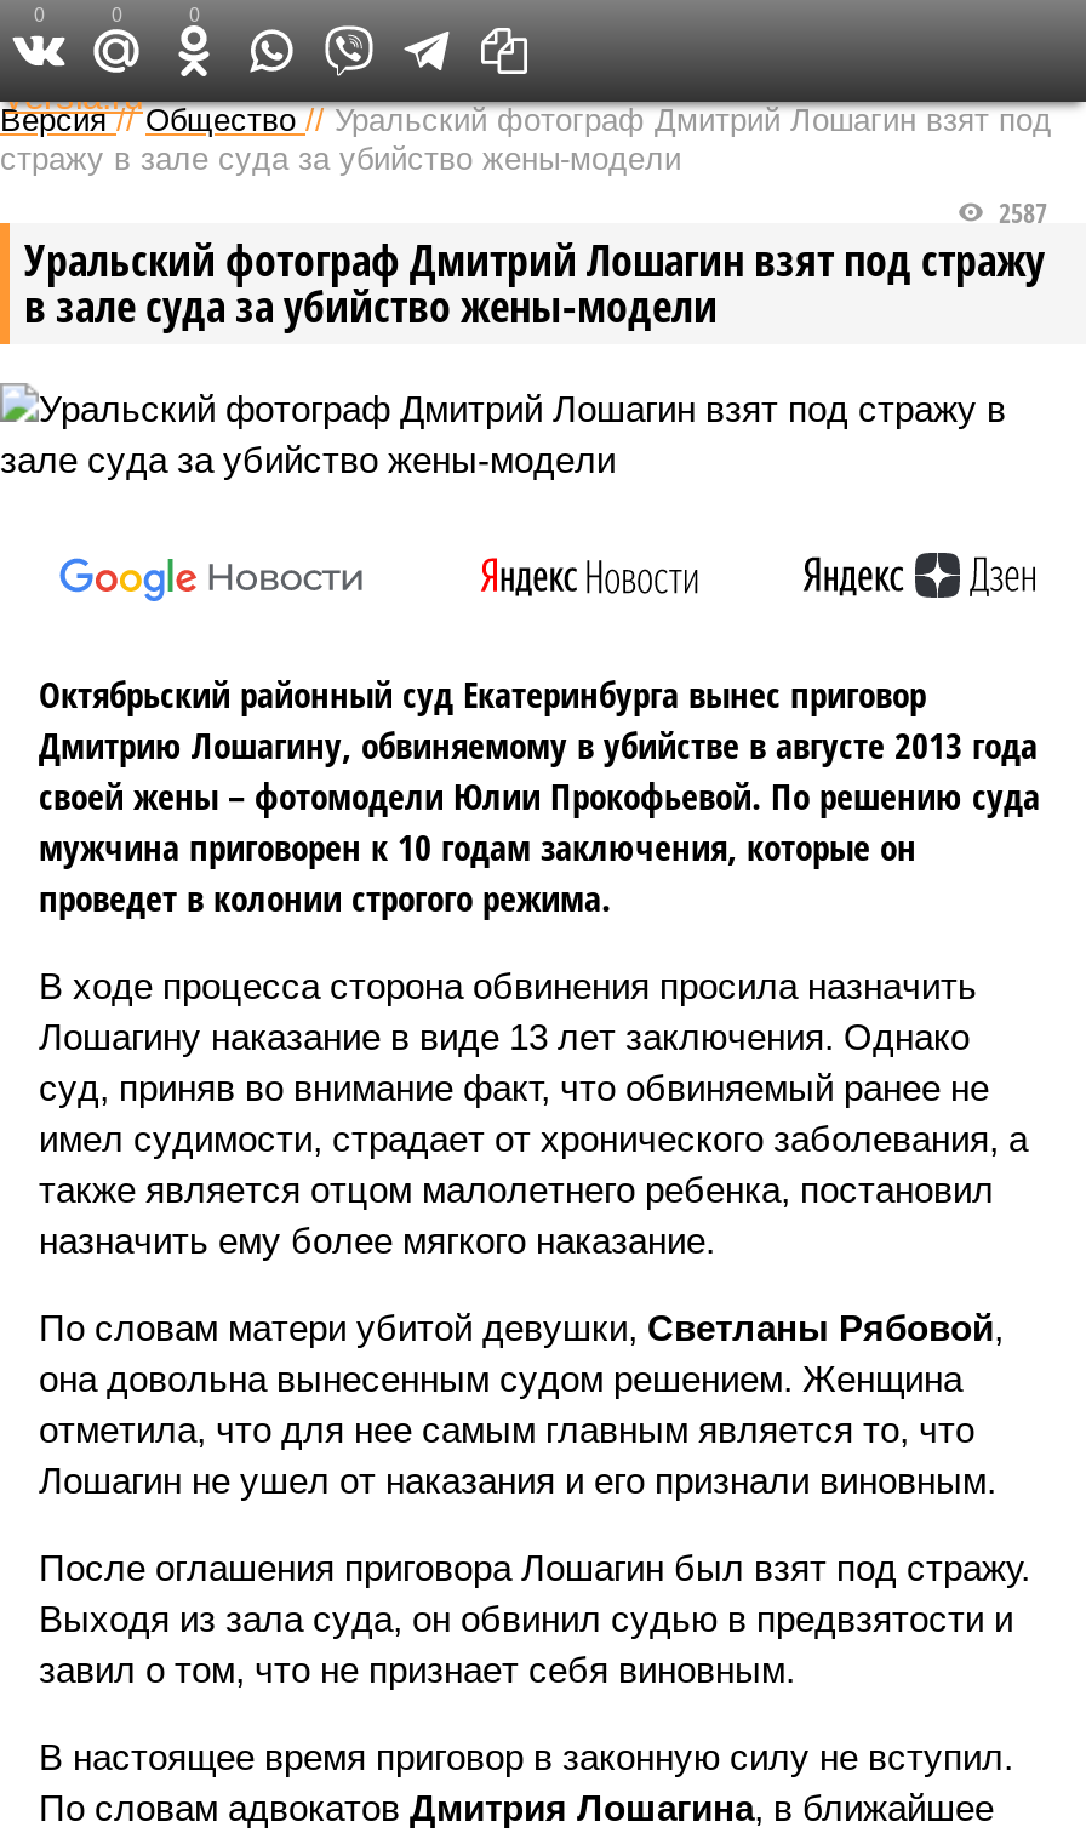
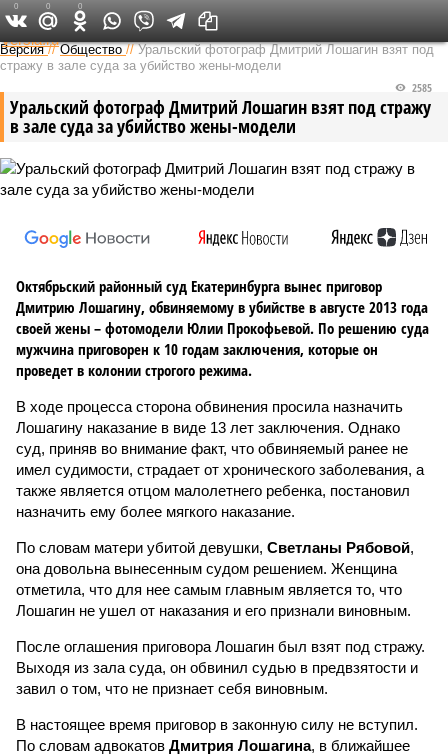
[991,194,1047,230] 2587 -> [409,80,432,95] 2585

